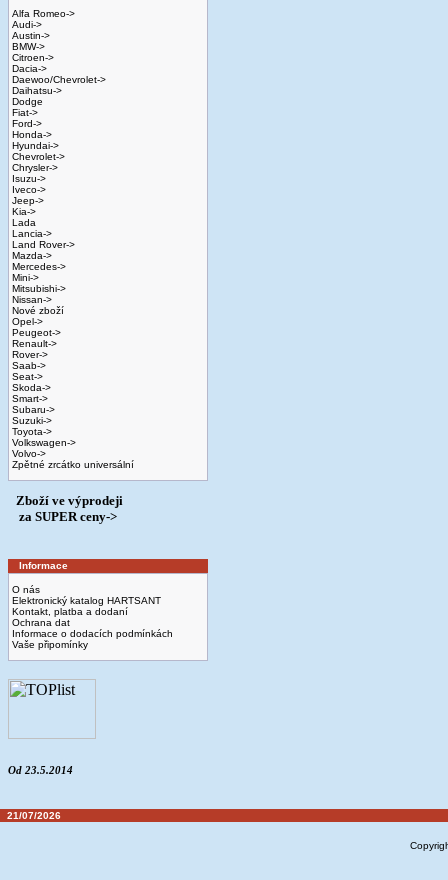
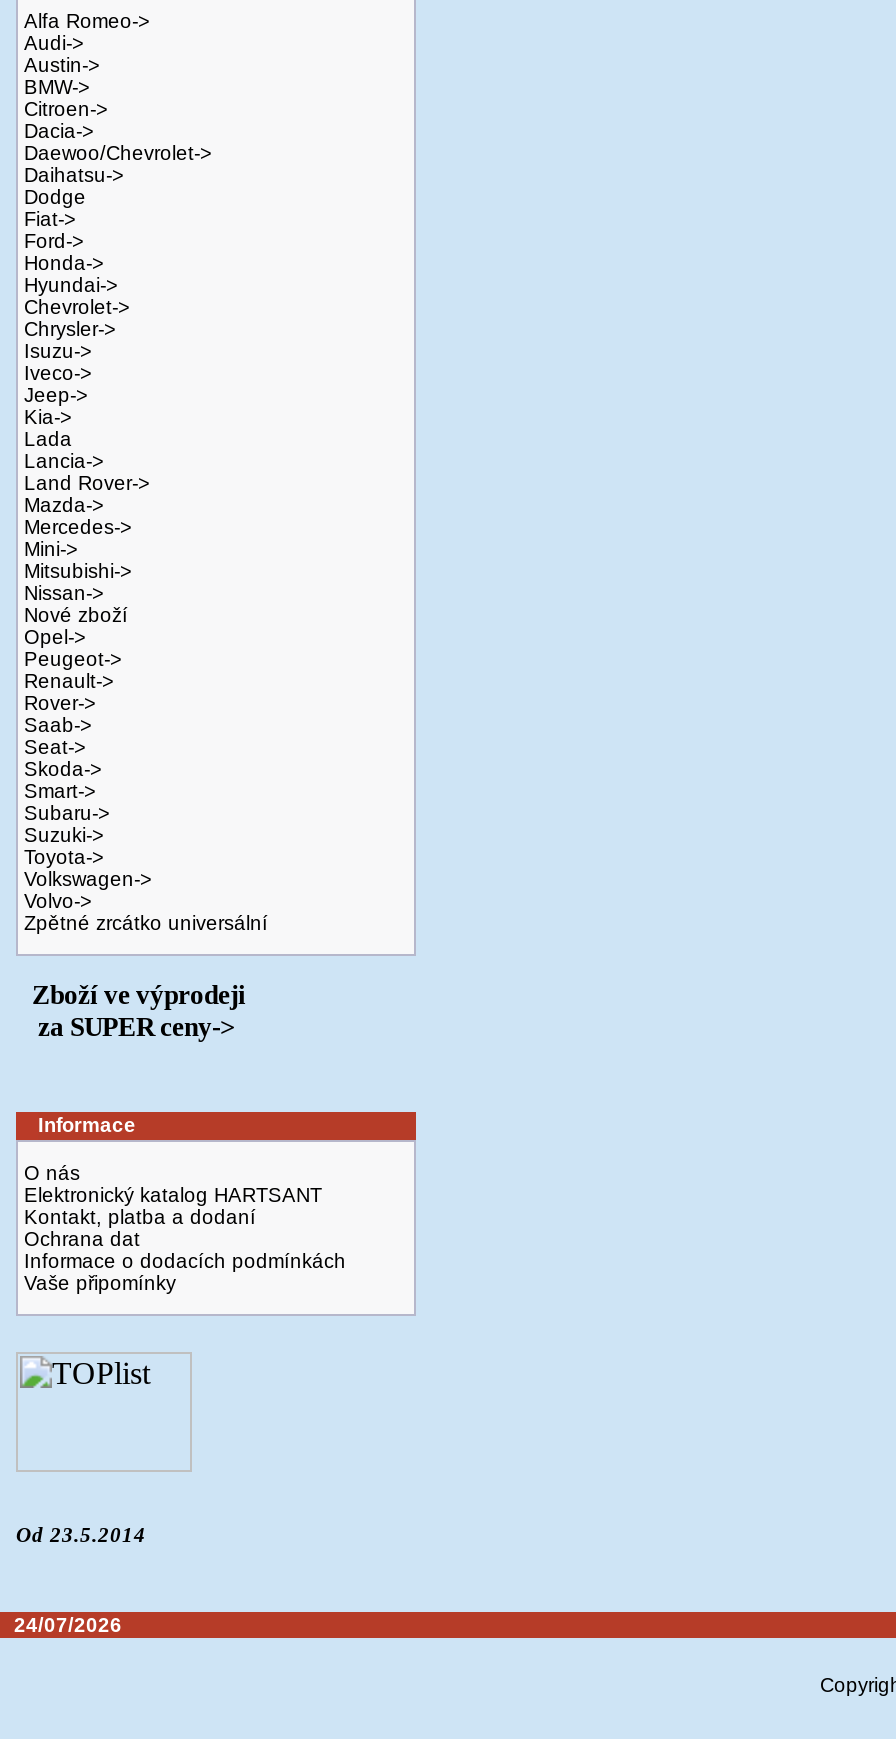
[1,810,67,821] 21/07/2026 -> [2,1614,134,1636] 24/07/2026

